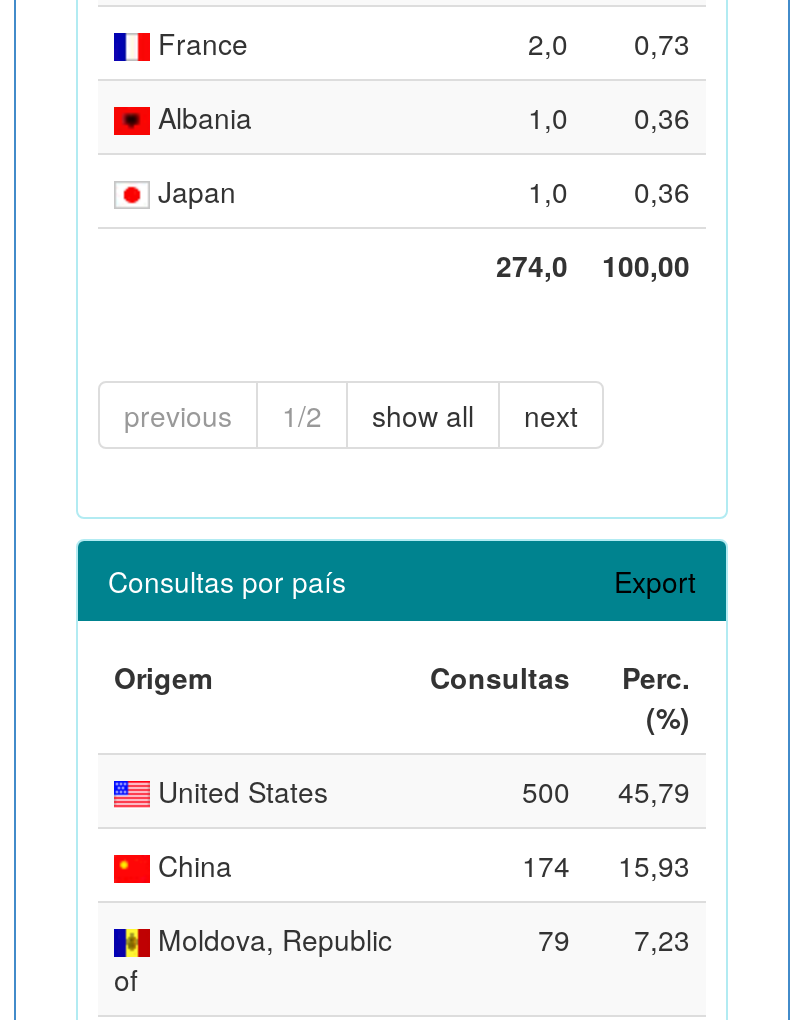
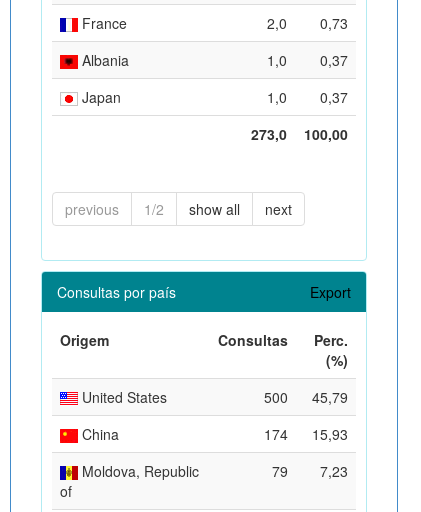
[528,96,690,136] 1,0 0,36 -> [267,49,348,69] 1,0 0,37
[528,170,690,210] 1,0 0,36 -> [267,86,348,106] 1,0 0,37
[496,244,690,284] 274,0 100,00 -> [251,123,348,143] 273,0 100,00

